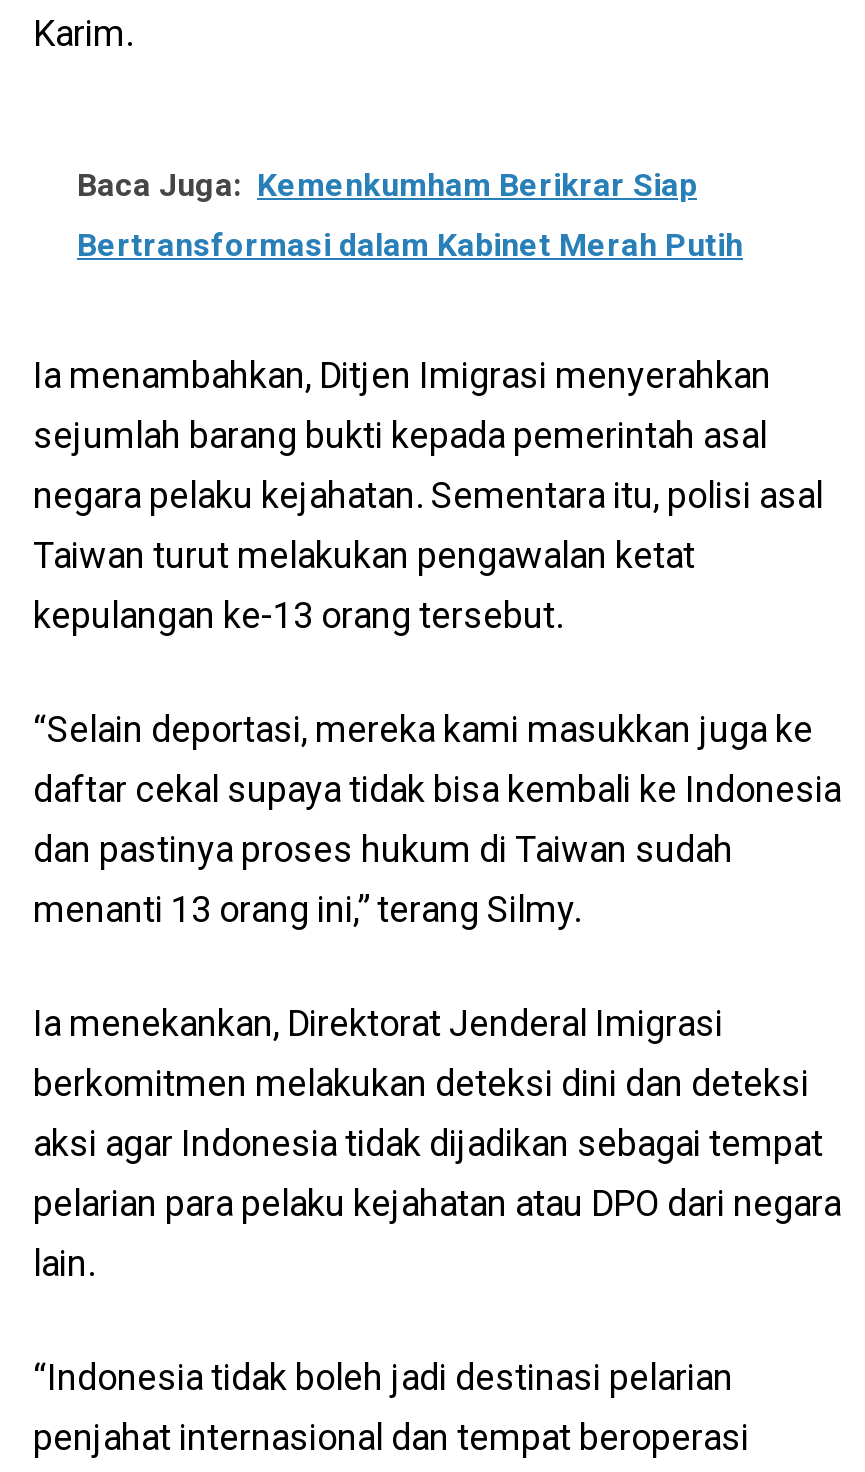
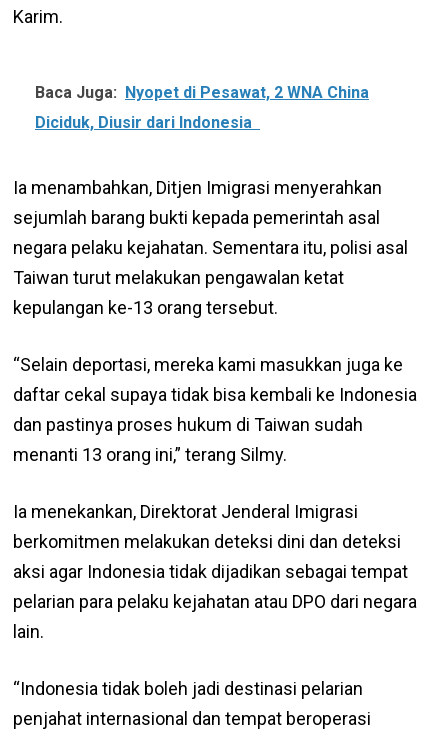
[77,166,697,204] Baca Juga: Kemenkumham Berikrar Siap -> [35,83,369,102] Baca Juga: Nyopet di Pesawat, 2 WNA China
[77,226,743,264] Bertransformasi dalam Kabinet Merah Putih -> [35,113,260,132] Diciduk, Diusir dari Indonesia

